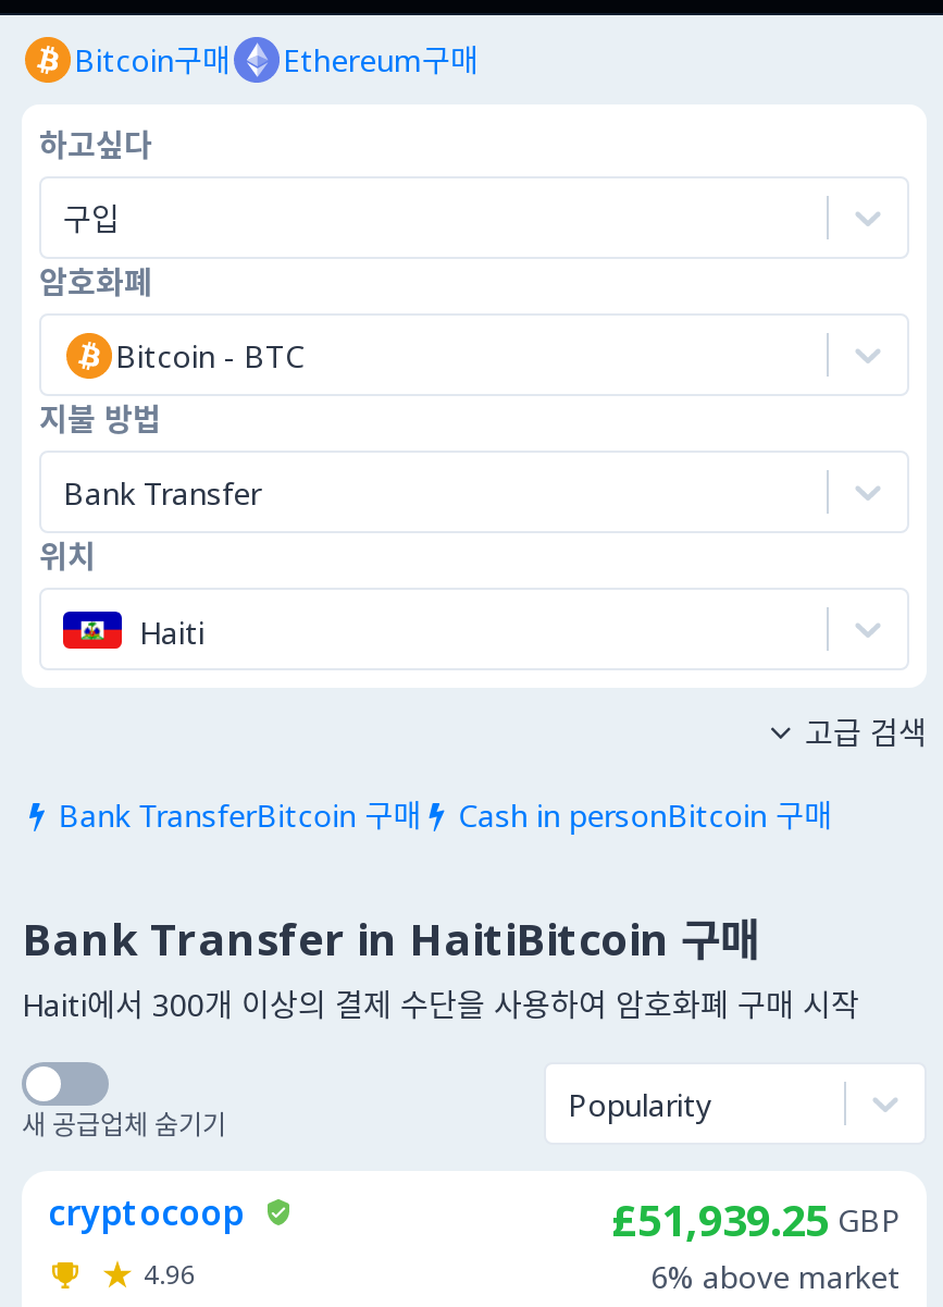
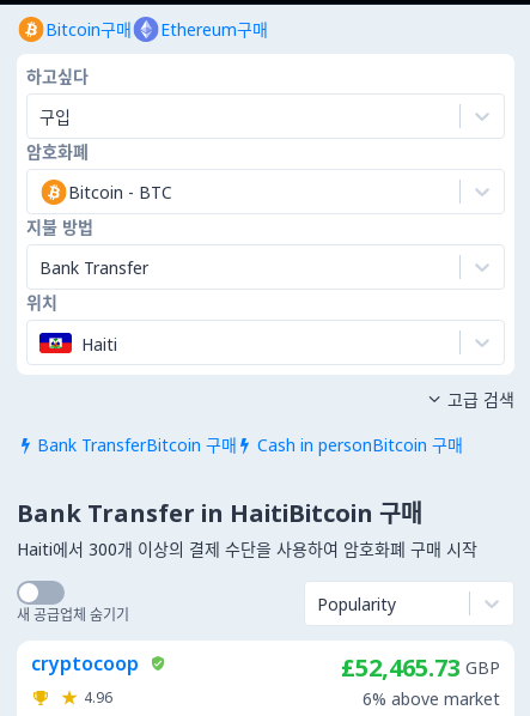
[611,1191,901,1249] £51,939.25 GBP -> [341,651,500,684] £52,465.73 GBP

